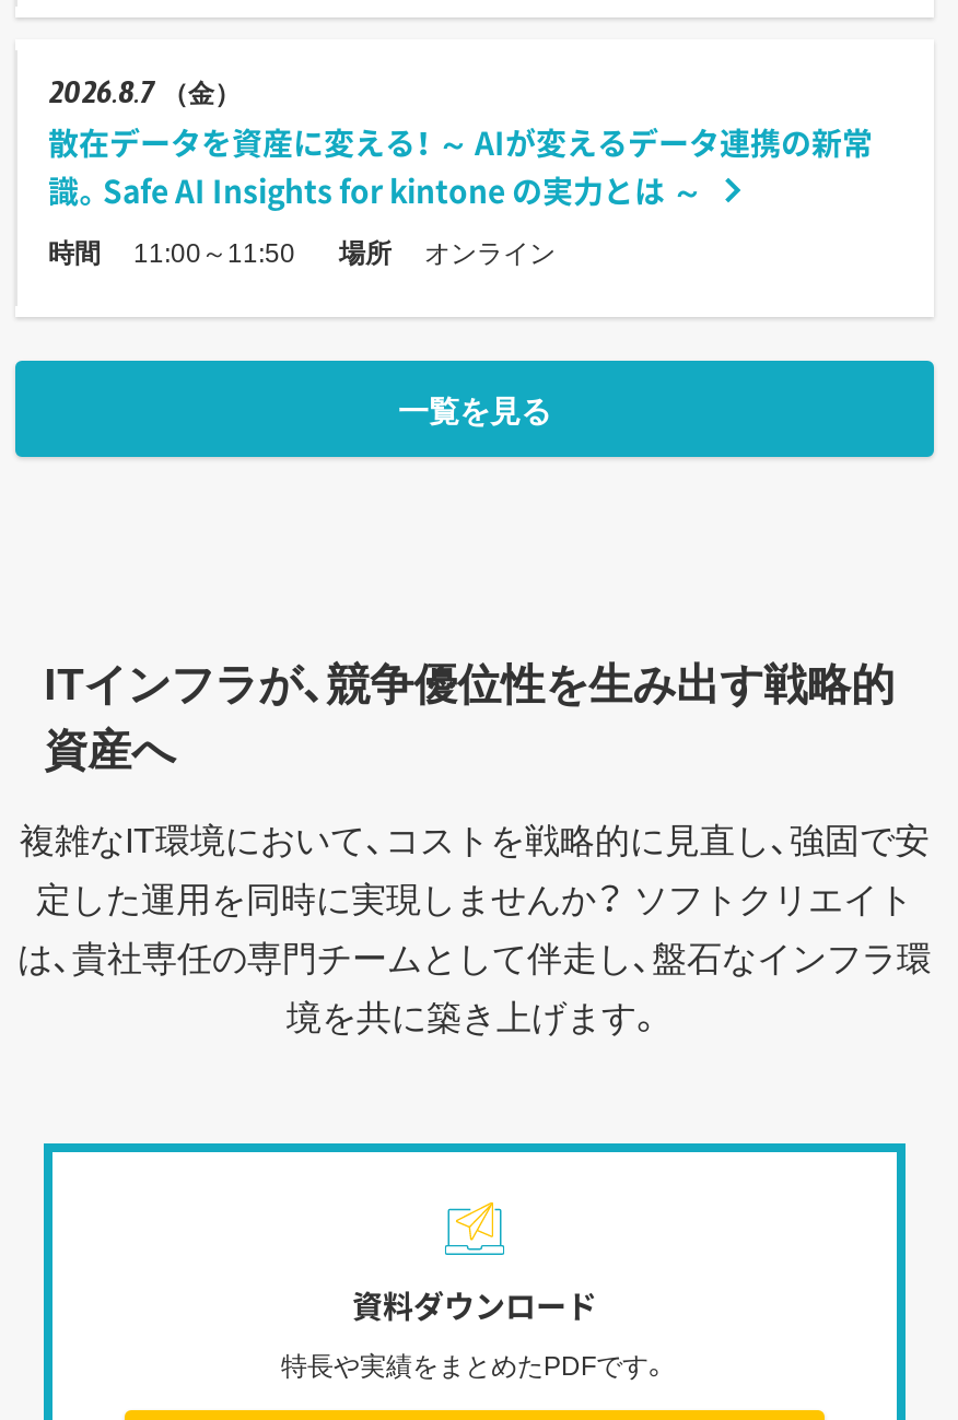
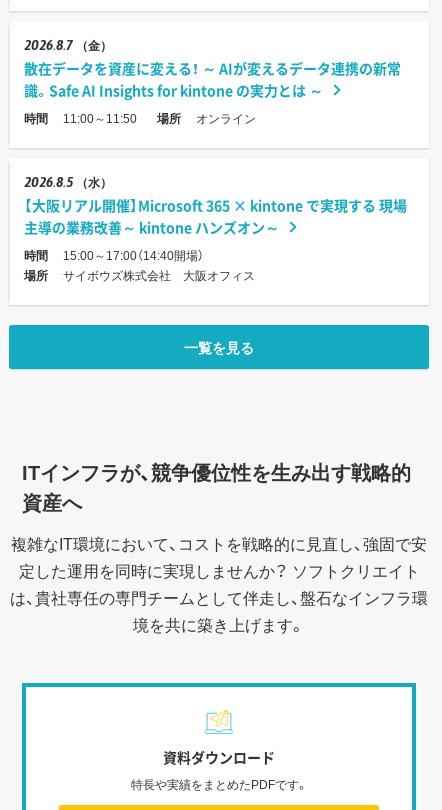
none -> [24,173,407,284] 2026 8.5 （水） | 【大阪リアル開催】Microsoft 365 × kintone で実現する 現場 | 主導の業務改善～ kintone ハンズオン～ | 時間 | 15:00～17:00（14:40開場） | 場所 | サイボウズ株式会社 大阪オフィス

